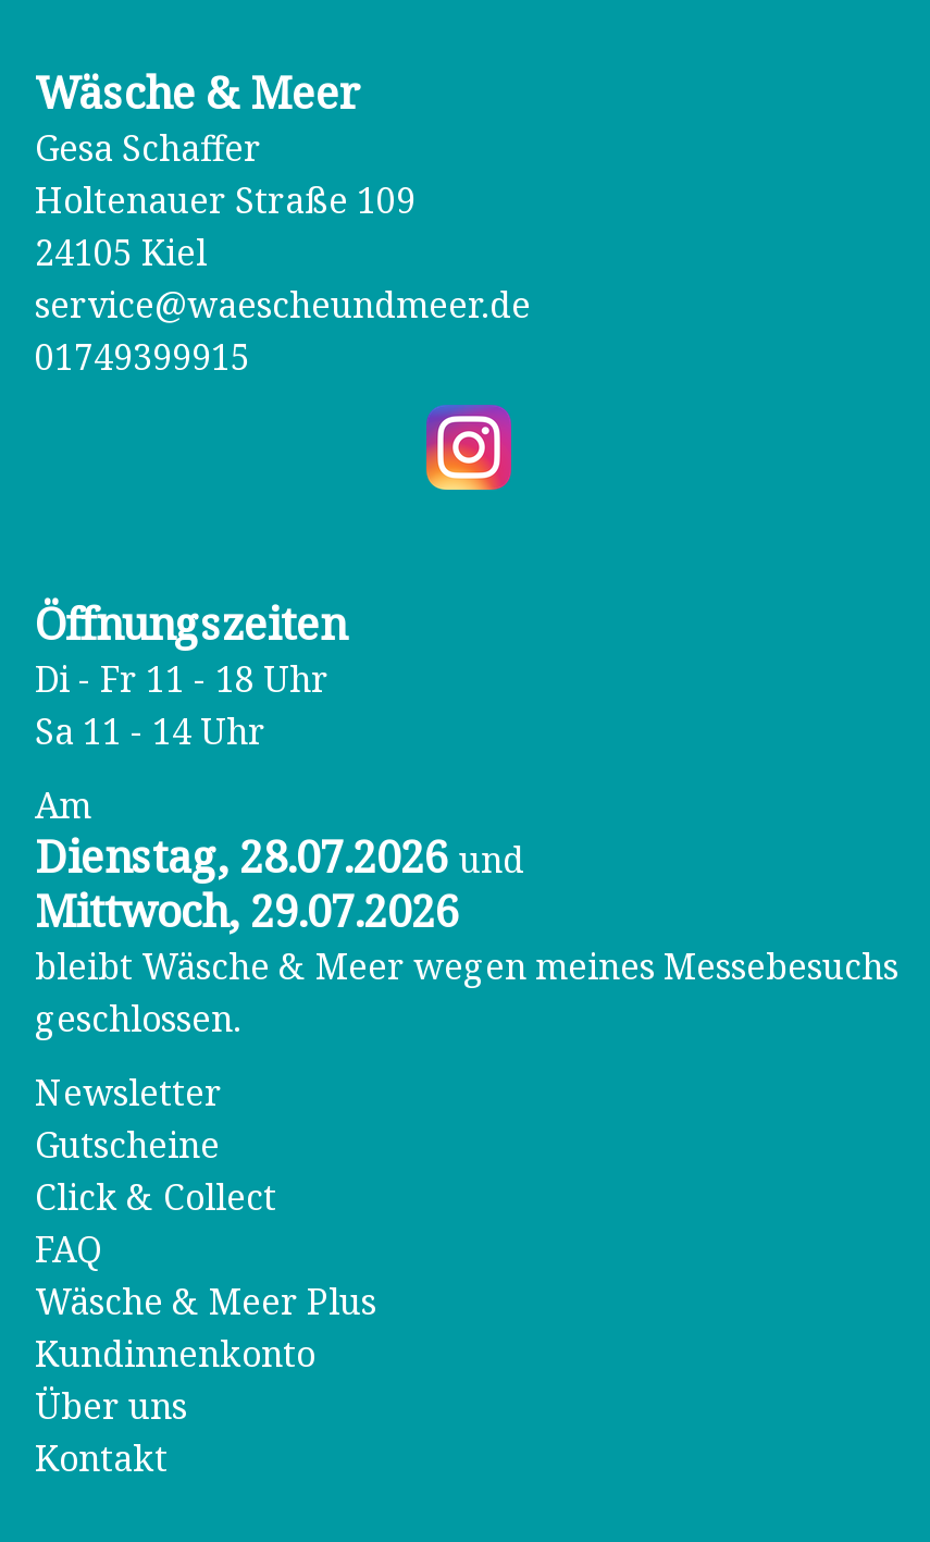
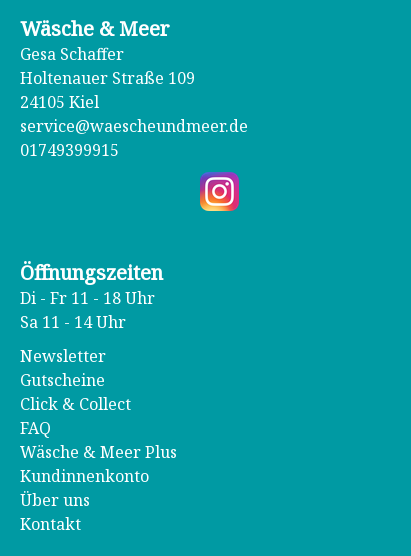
[35,782,898,1044] Am | Dienstag, 28.07.2026 und | Mittwoch, 29.07.2026 | bleibt Wäsche & Meer wegen meines Messebesuchs | geschlossen. -> none

